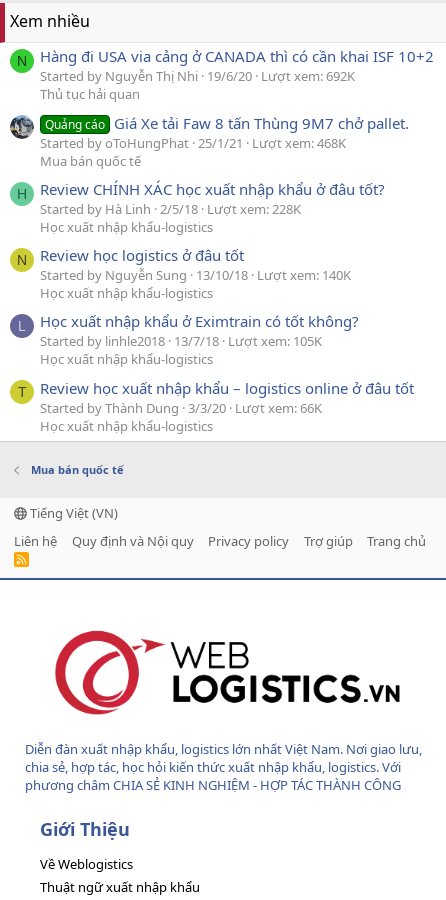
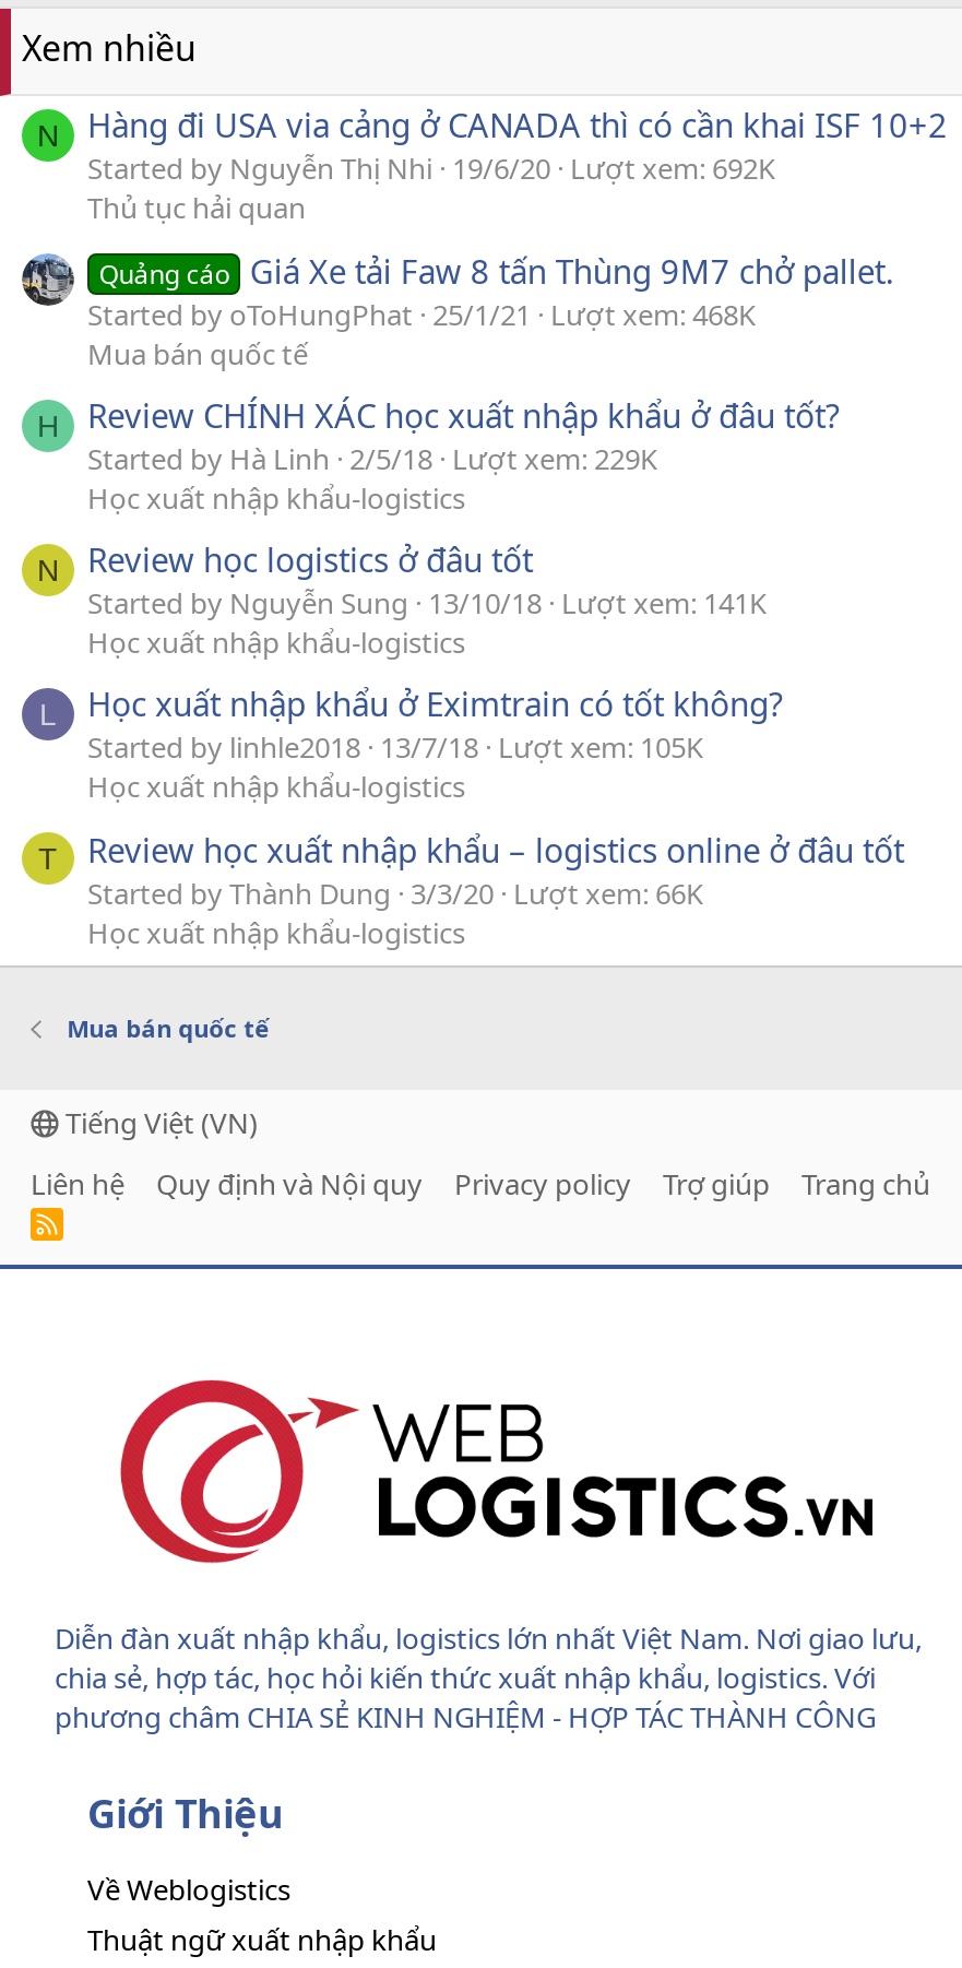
[40,200,301,218] Started by Hà Linh 2/5/18 Lượt xem: 228K -> [87,439,657,478] Started by Hà Linh 2/5/18 Lượt xem: 229K
[40,266,351,284] Started by Nguyễn Sung 13/10/18 Lượt xem: 140K -> [87,583,767,623] Started by Nguyễn Sung 13/10/18 Lượt xem: 141K

